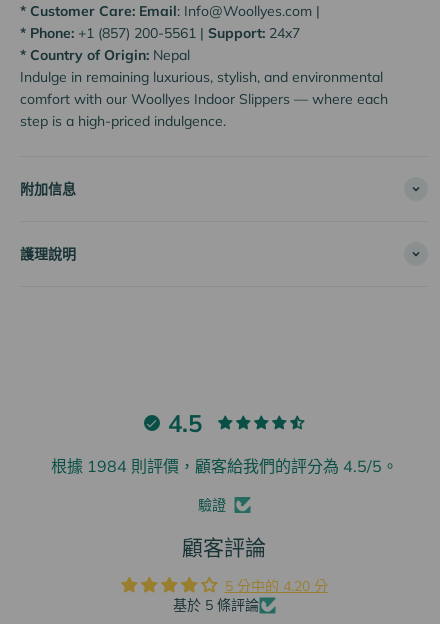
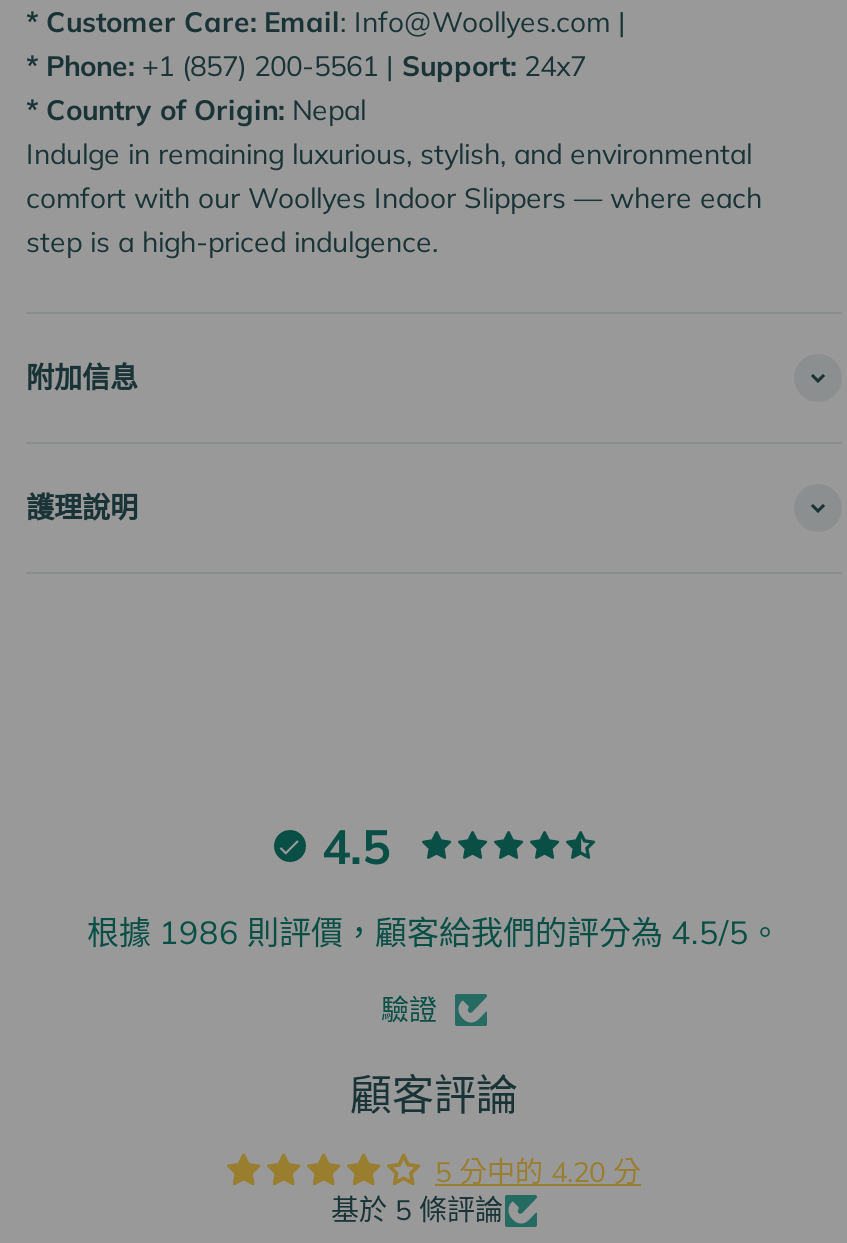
[50,456,397,476] 根據 1984 則評價，顧客給我們的評分為 4.5/5。 -> [87,913,781,953] 根據 1986 則評價，顧客給我們的評分為 4.5/5。

